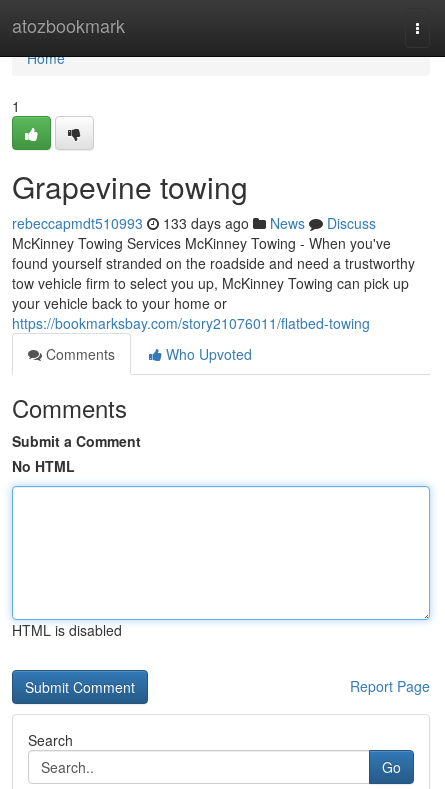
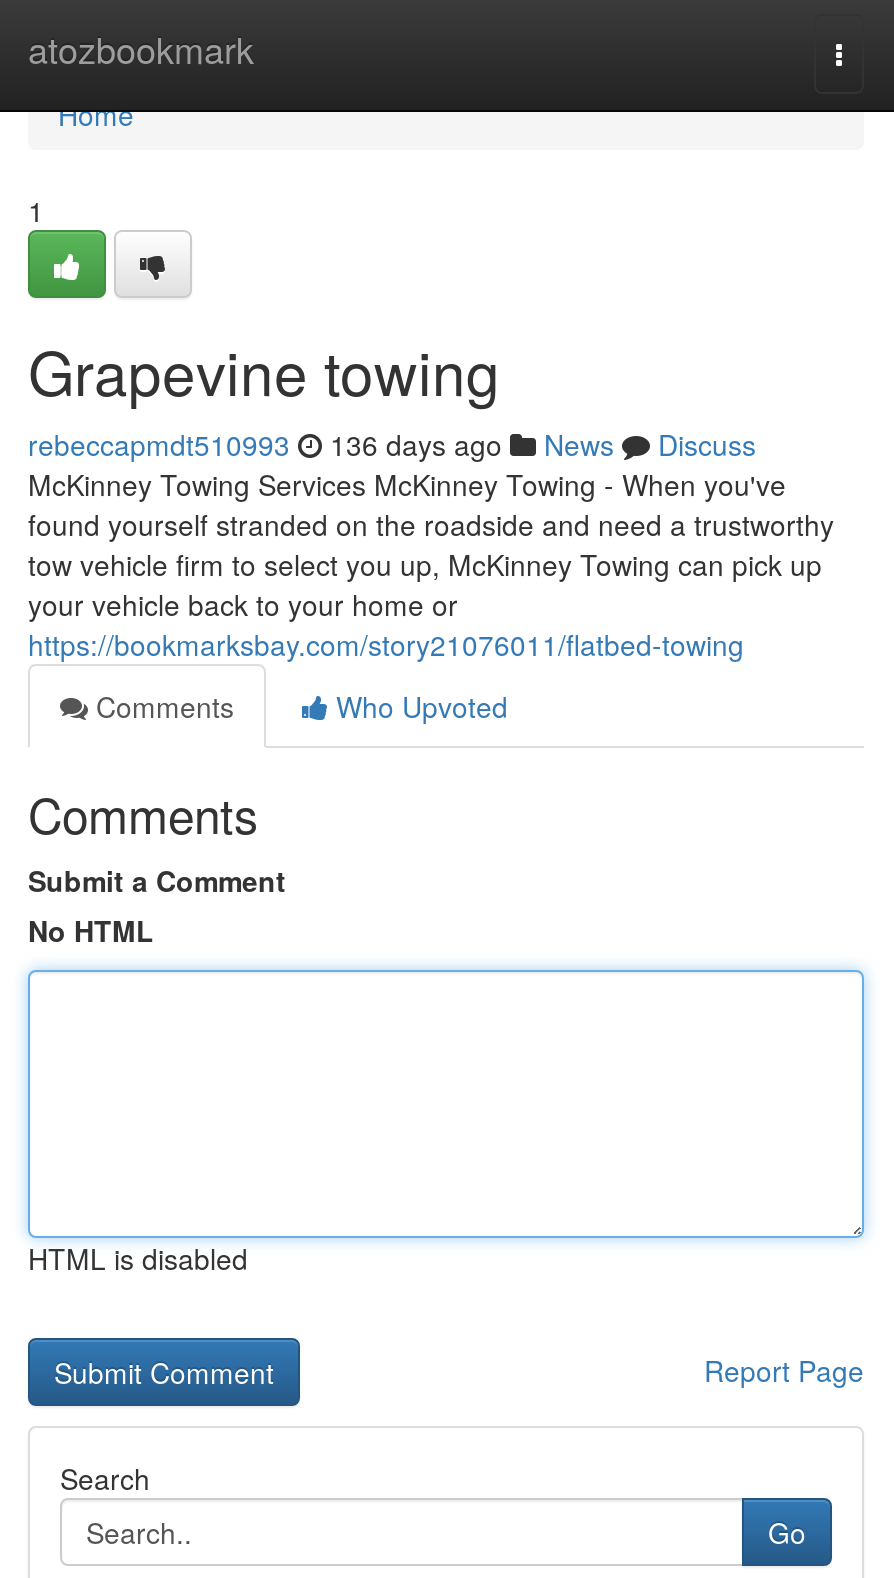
[12,213,376,233] rebeccapmdt510993 133 days ago News Discuss -> [28,424,756,464] rebeccapmdt510993 136 days ago News Discuss

